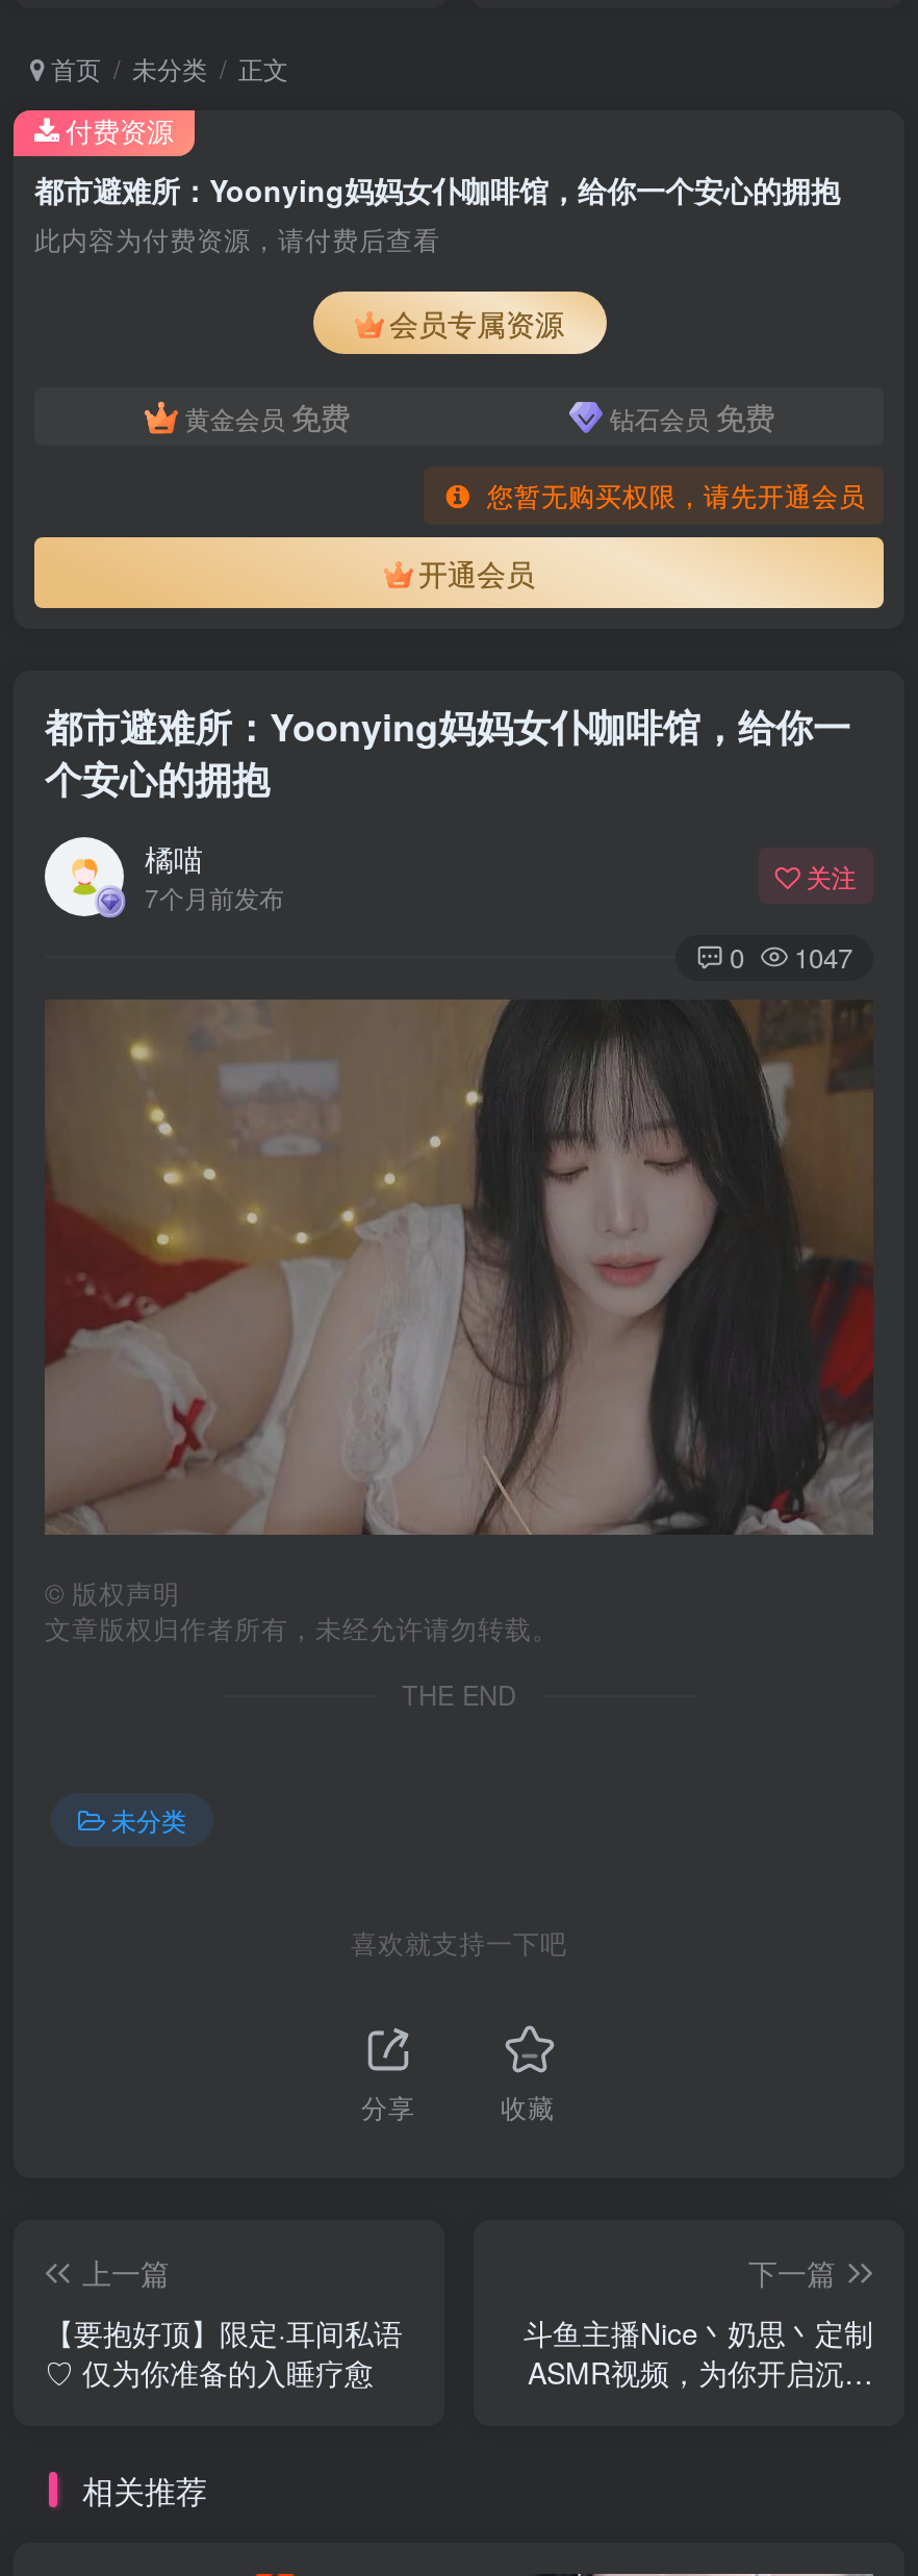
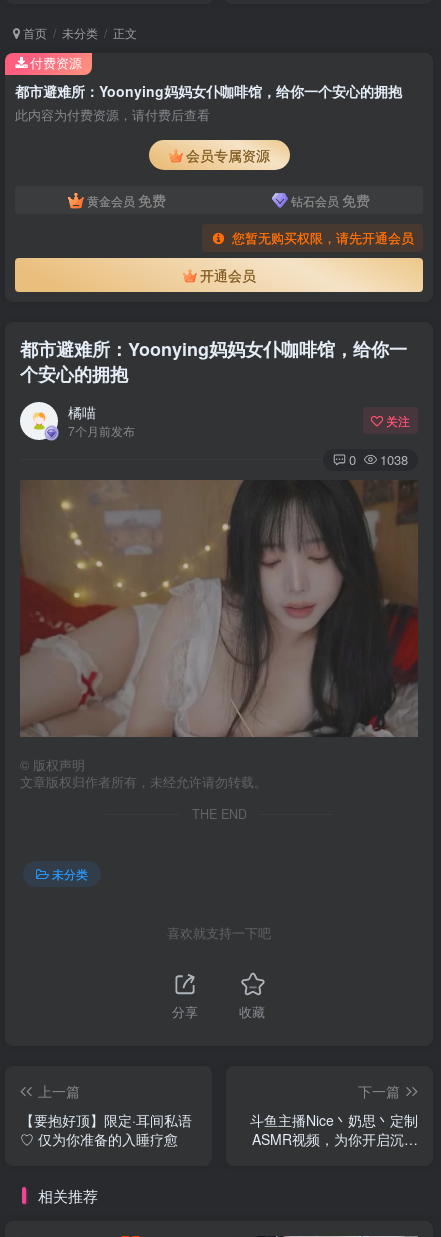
[730,936,852,976] 0 1047 -> [349,449,408,468] 0 1038

